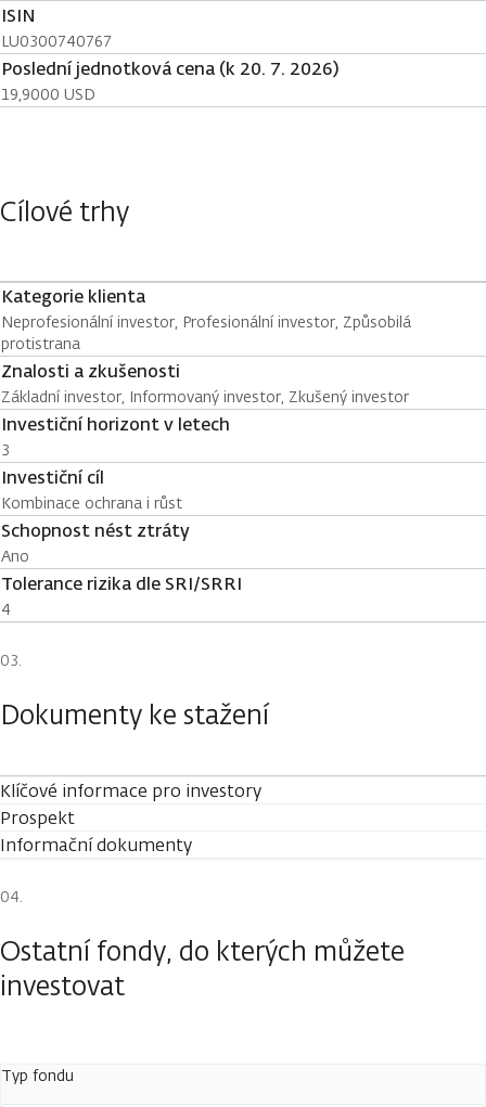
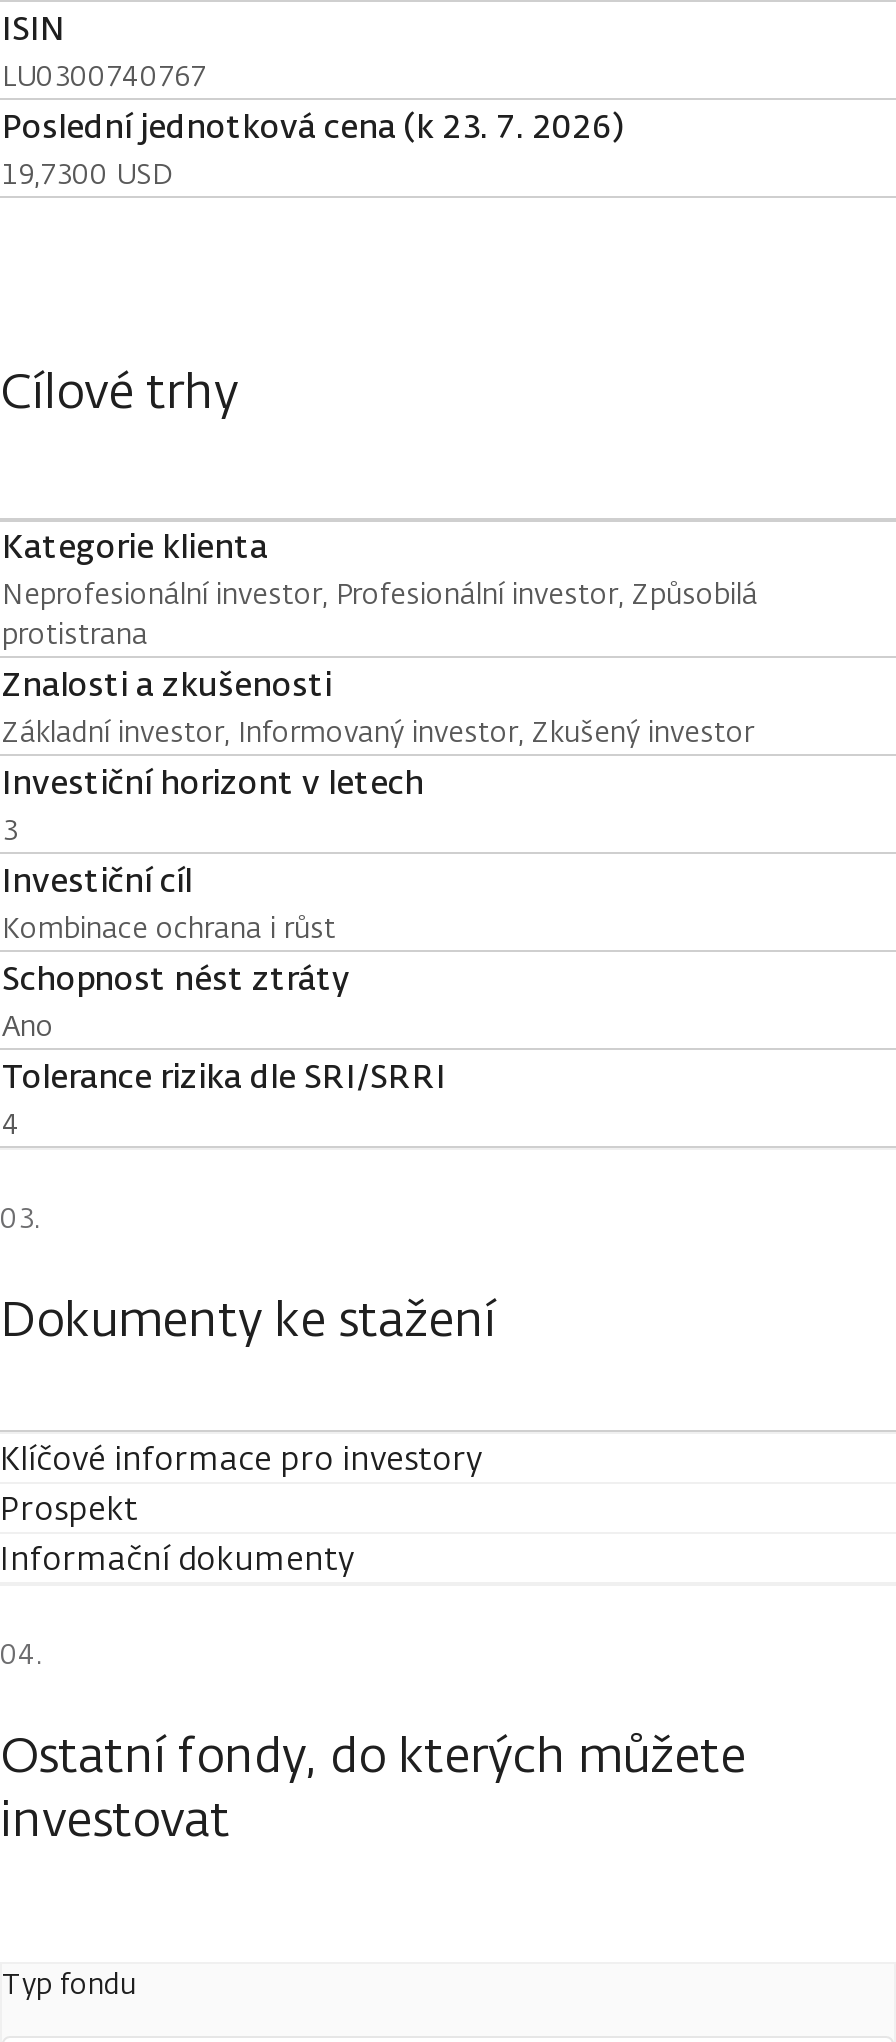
[1,56,338,80] Poslední jednotková cena (k 20. 7. 2026) -> [2,104,622,148] Poslední jednotková cena (k 23. 7. 2026)
[1,83,95,104] 19,9000 USD -> [2,154,174,192] 19,7300 USD

